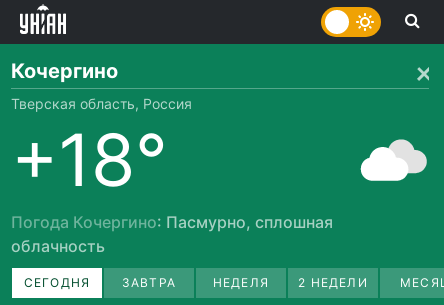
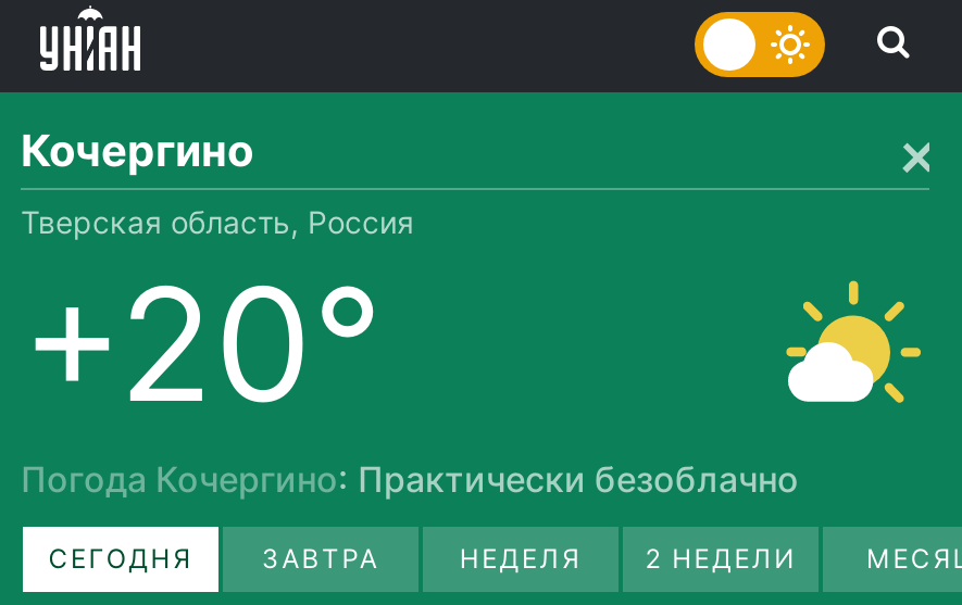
[11,116,428,256] [image] | +18° | Погода Кочергино: Пасмурно, сплошная | облачность -> [21,249,923,501] [image] | +20° | Погода Кочергино: Практически безоблачно

